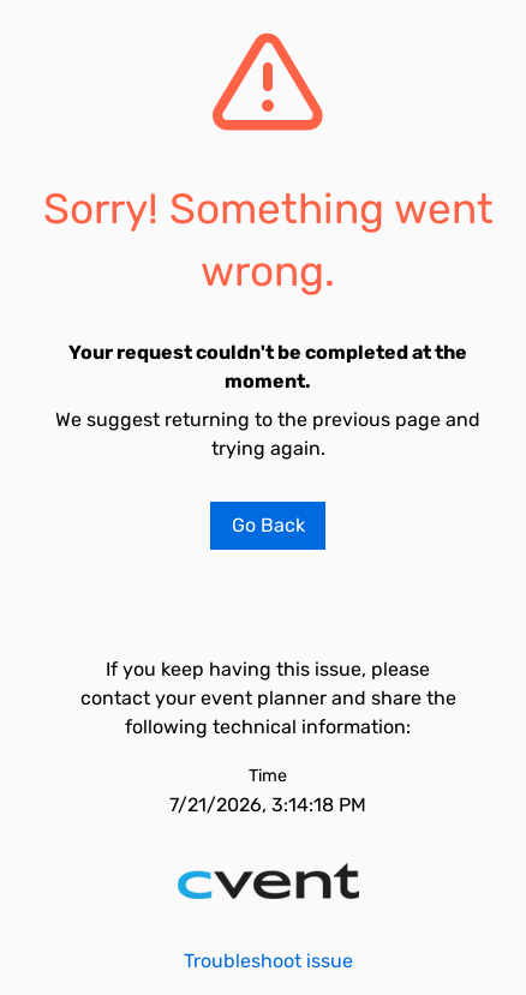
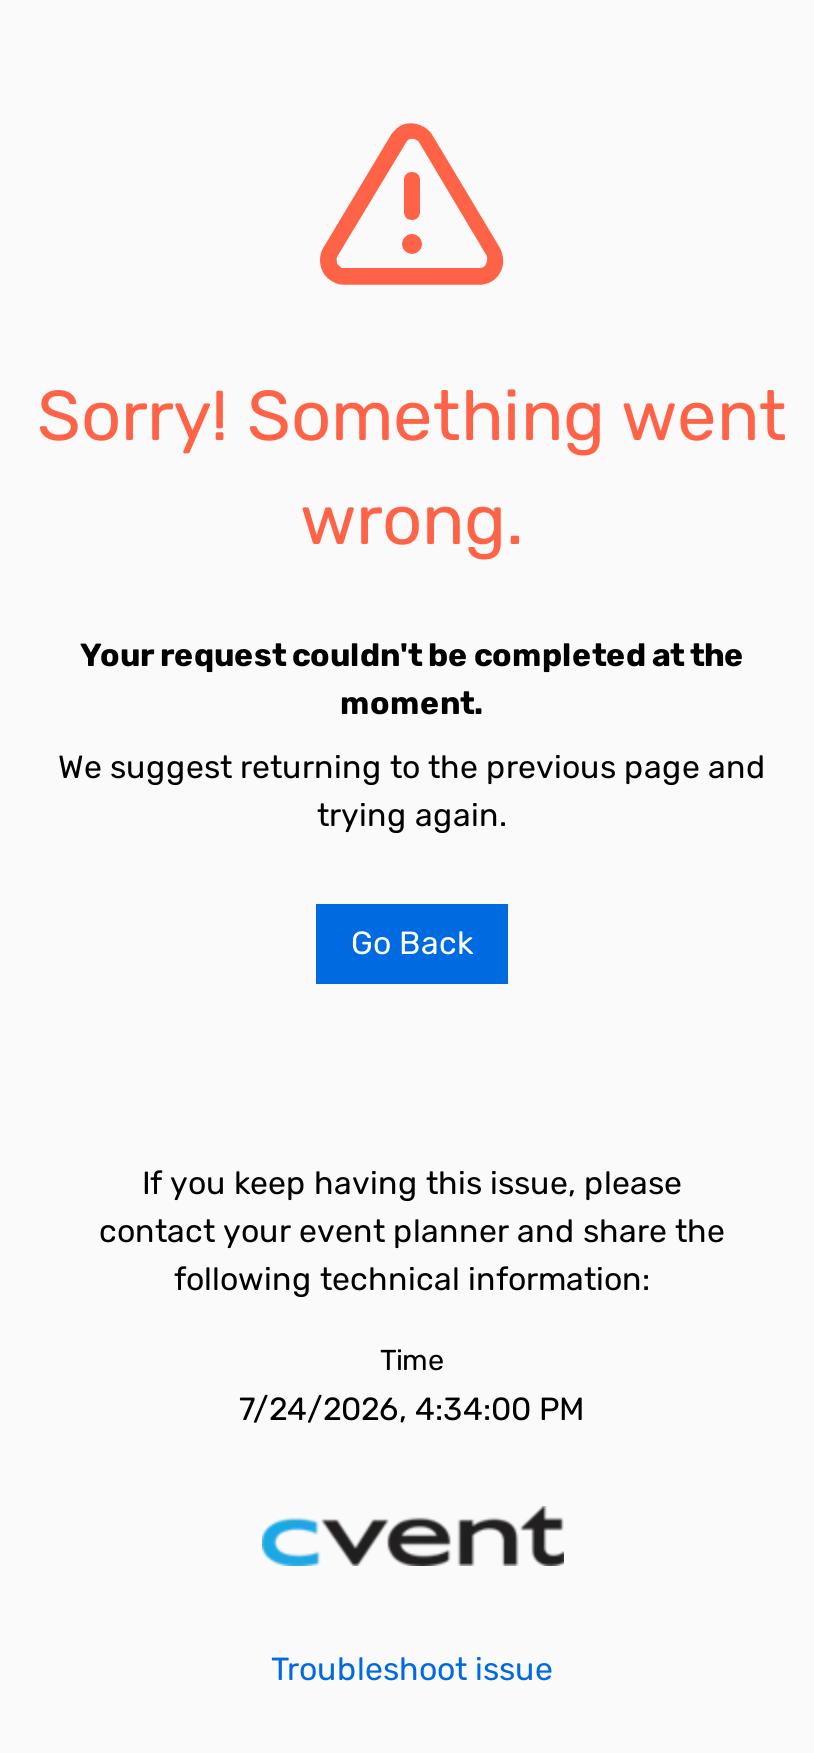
[169,793,366,816] 7/21/2026, 3:14:18 PM -> [239,1390,585,1428] 7/24/2026, 4:34:00 PM

